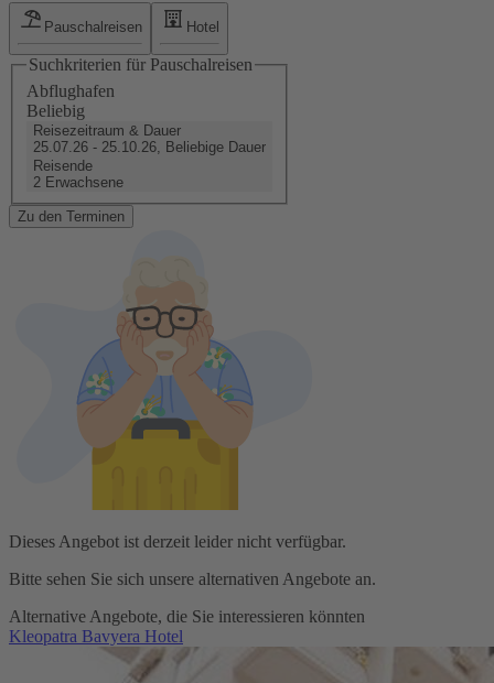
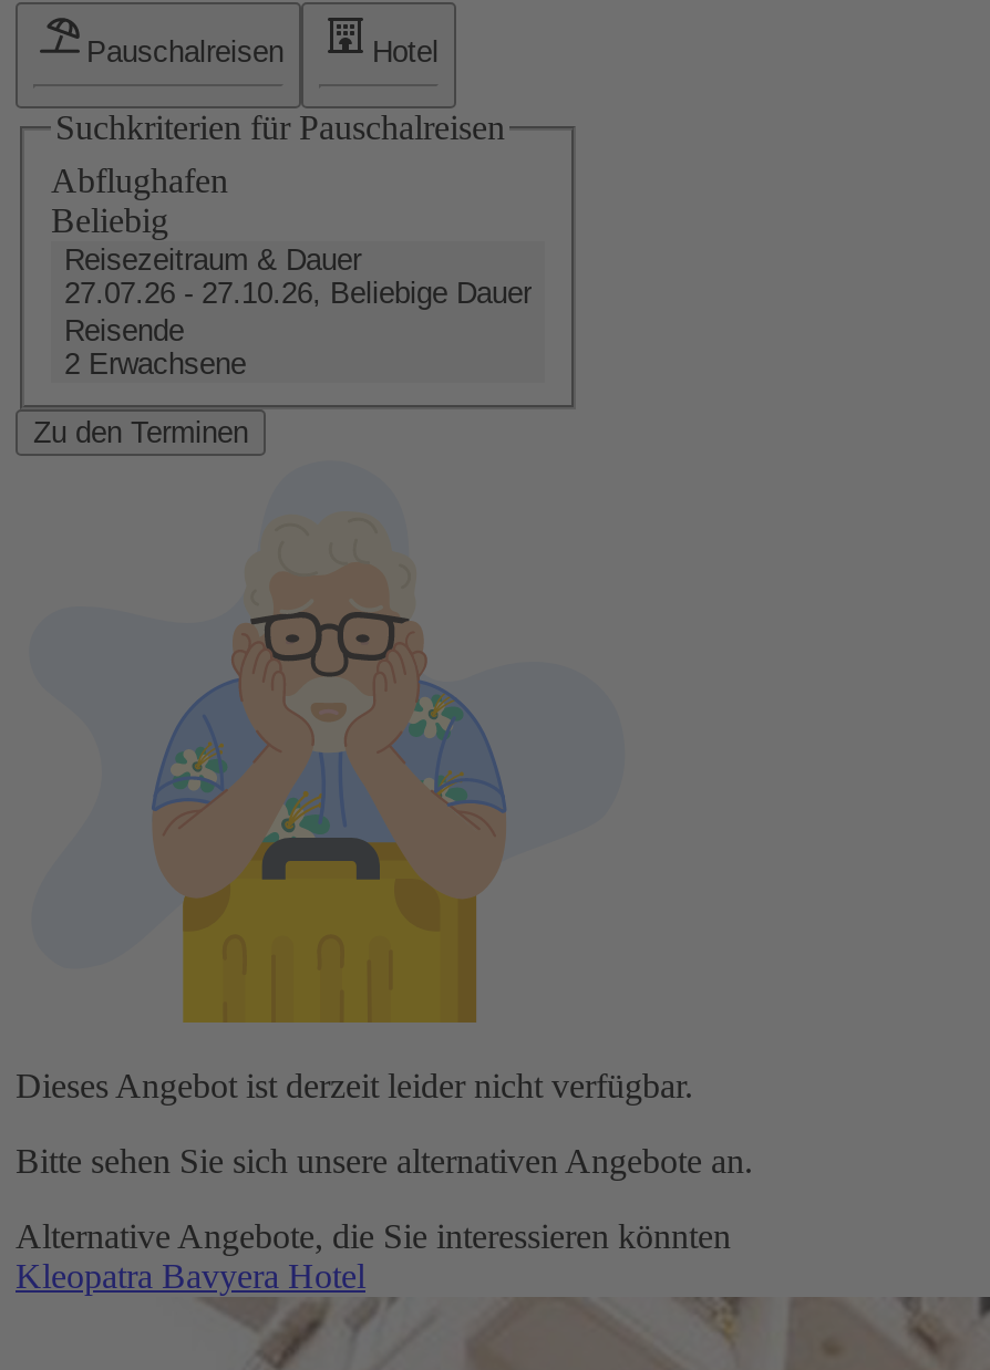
[33,139,266,155] 25.07.26 - 25.10.26, Beliebige Dauer -> [64,276,532,309] 27.07.26 - 27.10.26, Beliebige Dauer

